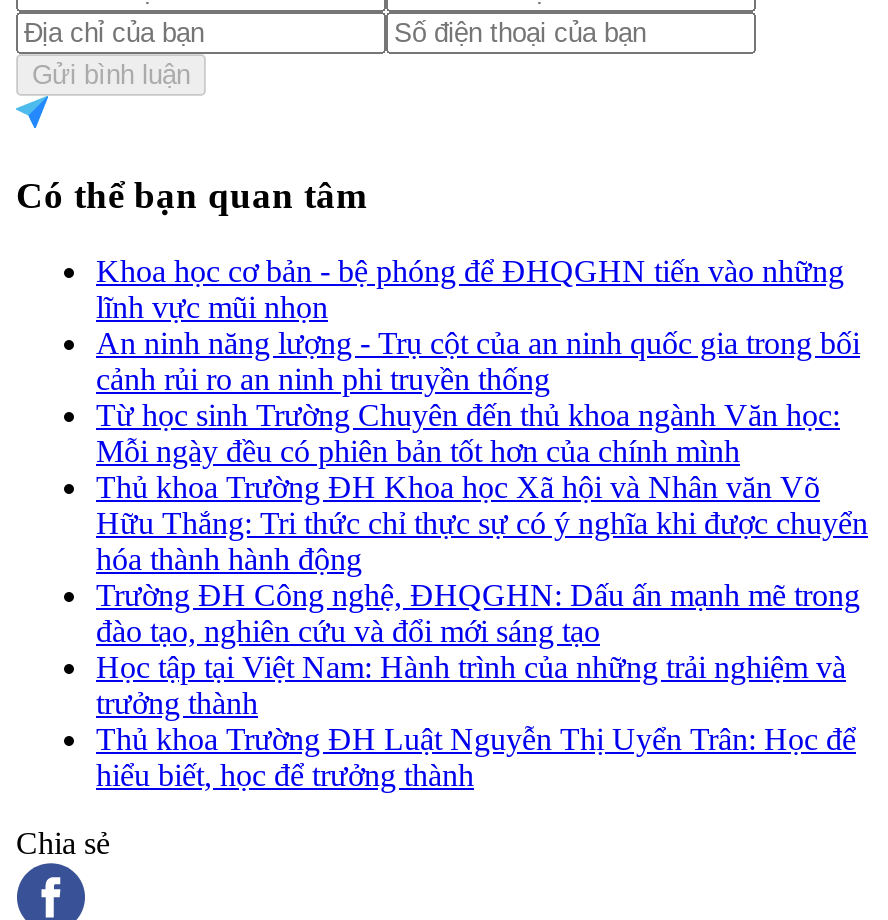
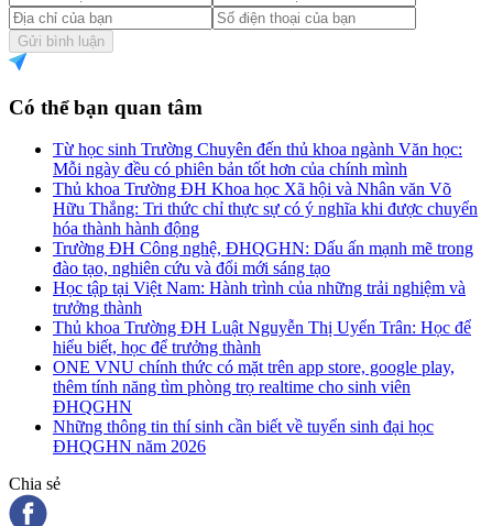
[96,254,860,396] Khoa học cơ bản - bệ phóng để ĐHQGHN tiến vào những | lĩnh vực mũi nhọn | An ninh năng lượng - Trụ cột của an ninh quốc gia trong bối | cảnh rủi ro an ninh phi truyền thống -> none
moved [96,398,868,792] -> [53,140,478,357]: Từ học sinh Trường Chuyên đến thủ khoa ngành Văn học: | Mỗi ngày đều có phiên bản tốt hơn của chính mình | Thủ khoa Trường ĐH Khoa học Xã hội và Nhân văn Võ | ... | Thủ khoa Trường ĐH Luật Nguyễn Thị Uyển Trân: Học để | hiểu biết, học để trưởng thành
none -> [53,358,455,456] ONE VNU chính thức có mặt trên app store, google play, | thêm tính năng tìm phòng trọ realtime cho sinh viên | ĐHQGHN | Những thông tin thí sinh cần biết về tuyển sinh đại học | ĐHQGHN năm 2026

